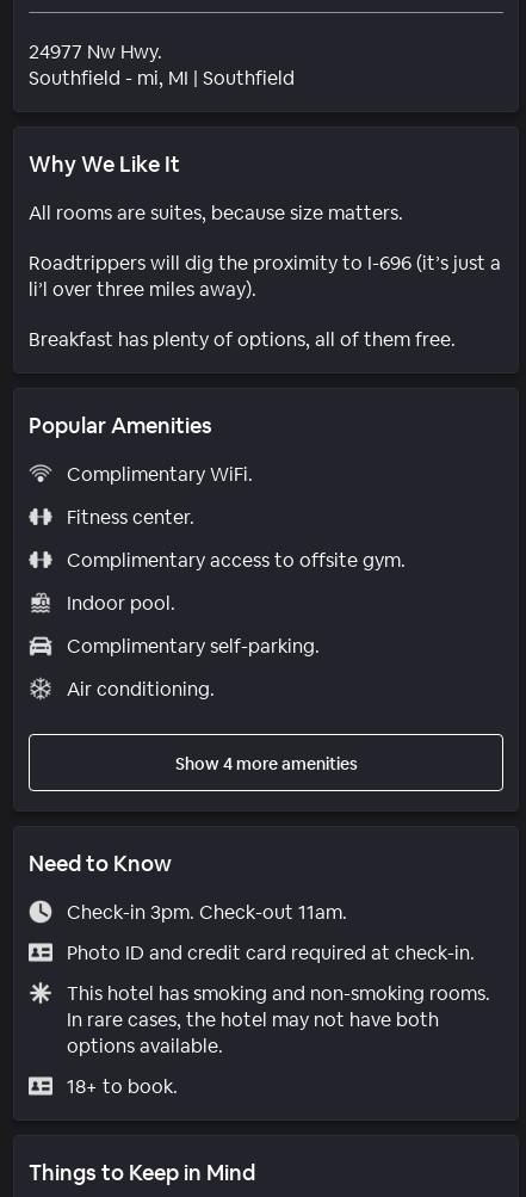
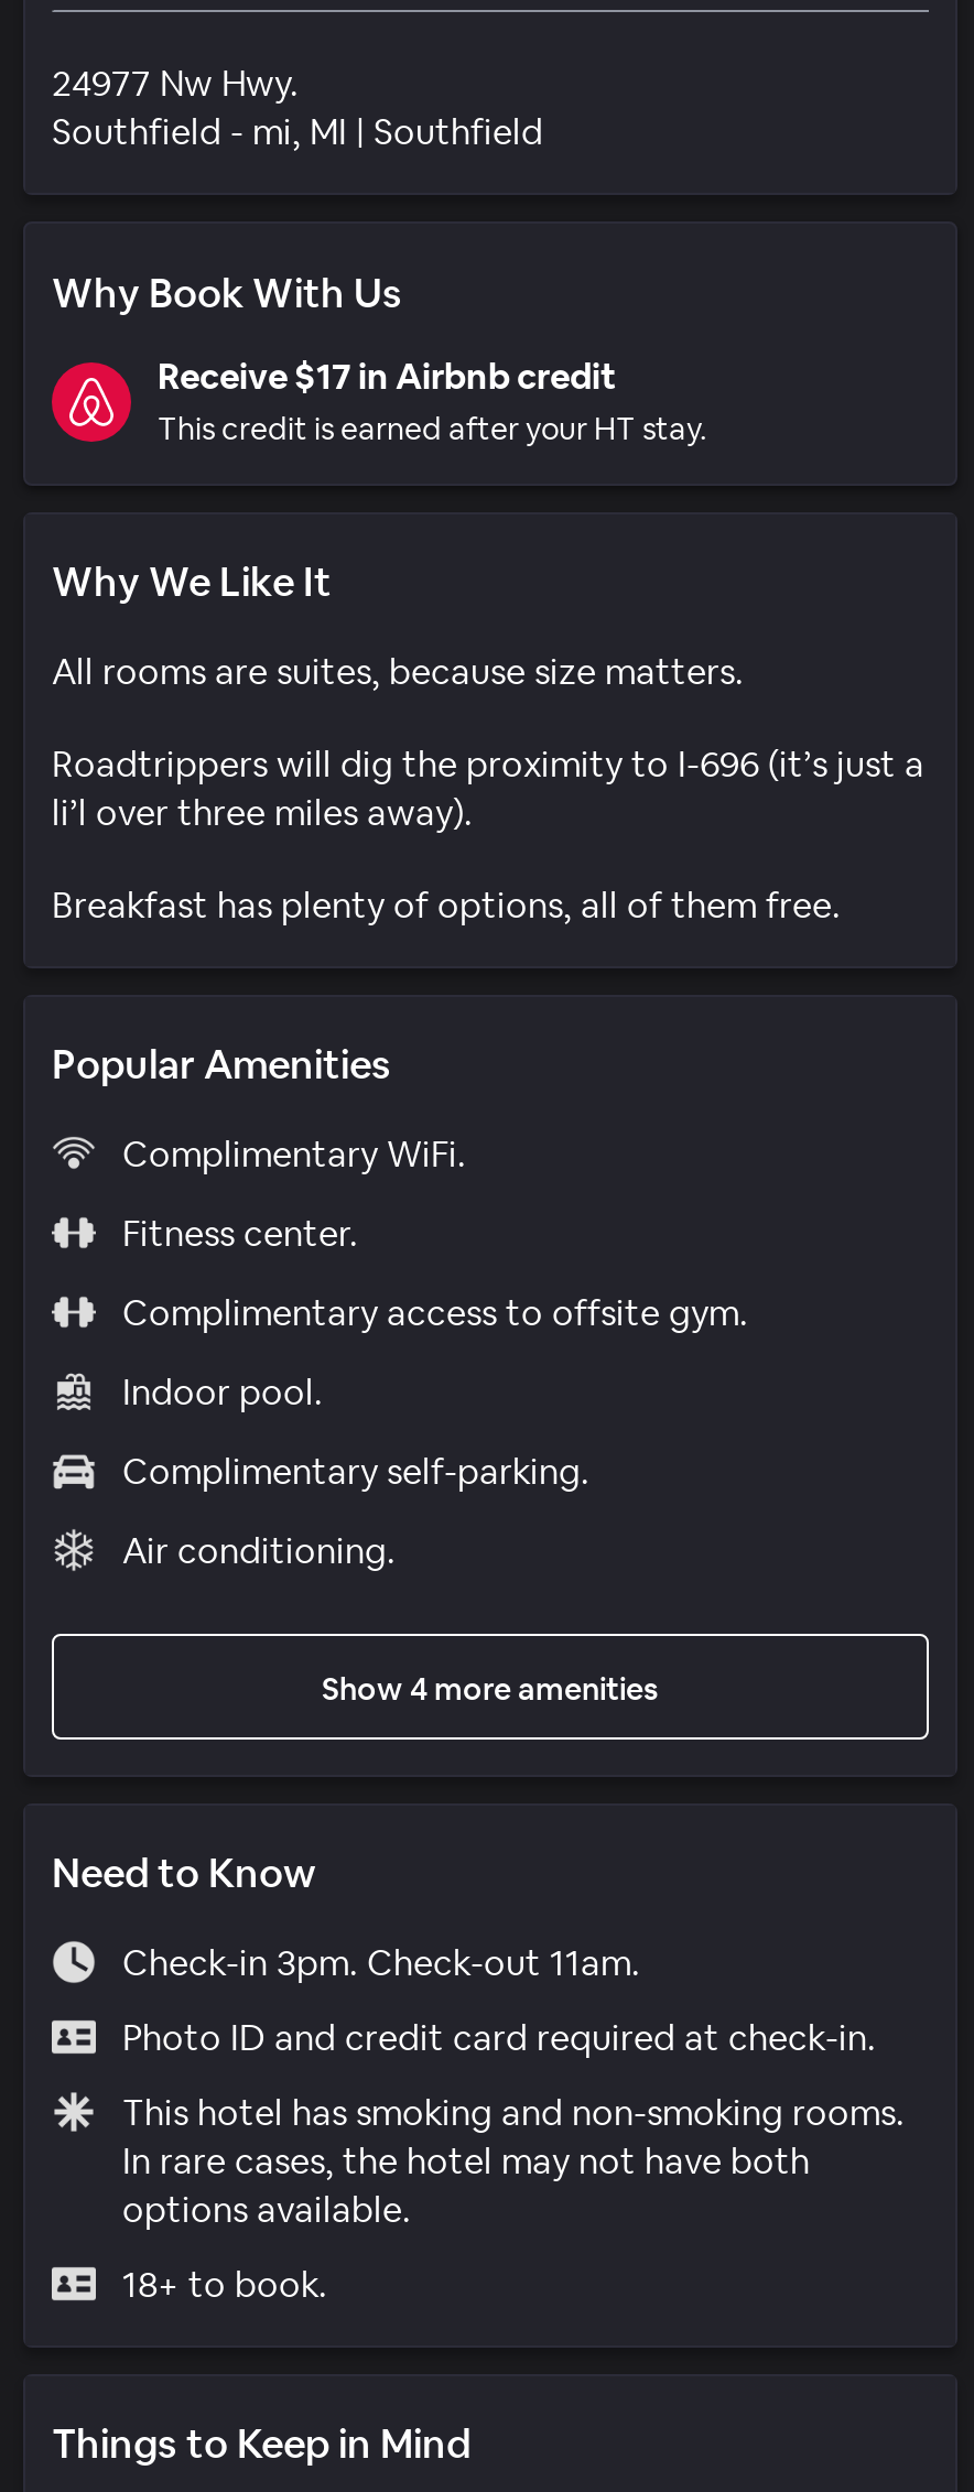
none -> [50,268,706,448] [image] | Why Book With Us | Receive $17 in Airbnb credit | This credit is earned after your HT stay.

